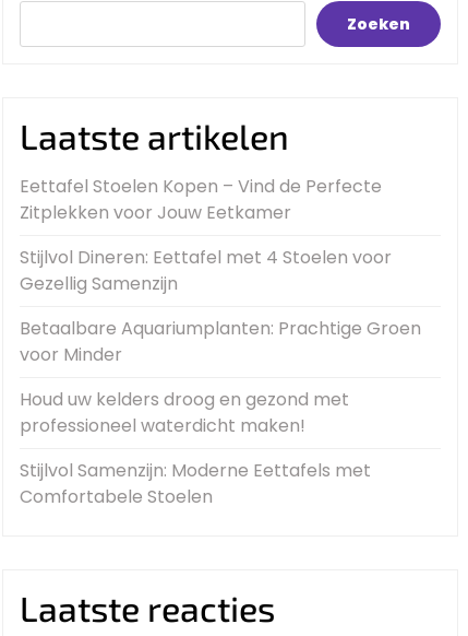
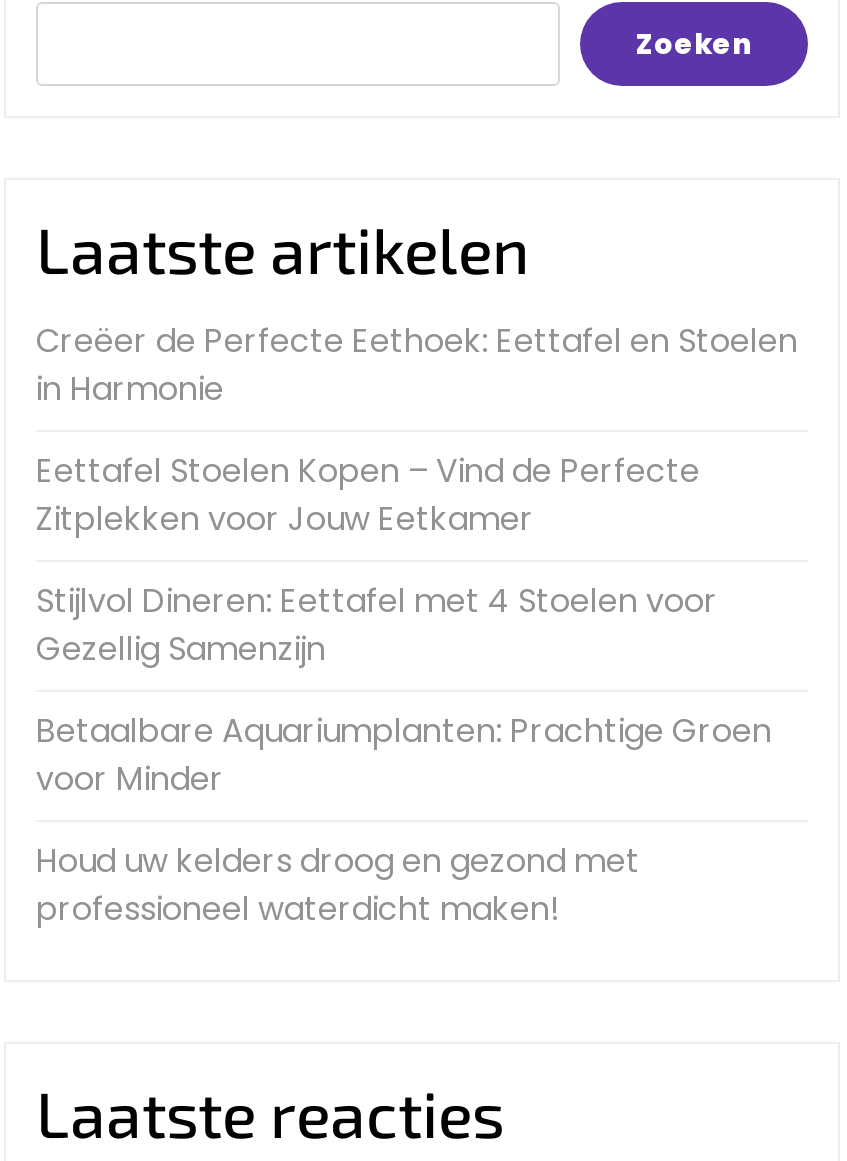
none -> [36,319,798,413] Creëer de Perfecte Eethoek: Eettafel en Stoelen | in Harmonie
moved [20,174,421,439] -> [36,449,772,933]: Eettafel Stoelen Kopen – Vind de Perfecte | Zitplekken voor Jouw Eetkamer | Stijlvol Dineren: Eettafel met 4 Stoelen voor | Gezellig Samenzijn | Betaalbare Aquariumplanten: Prachtige Groen | voor Minder | Houd uw kelders droog en gezond met | professioneel waterdicht maken!
[20,458,371,510] Stijlvol Samenzijn: Moderne Eettafels met | Comfortabele Stoelen -> none

